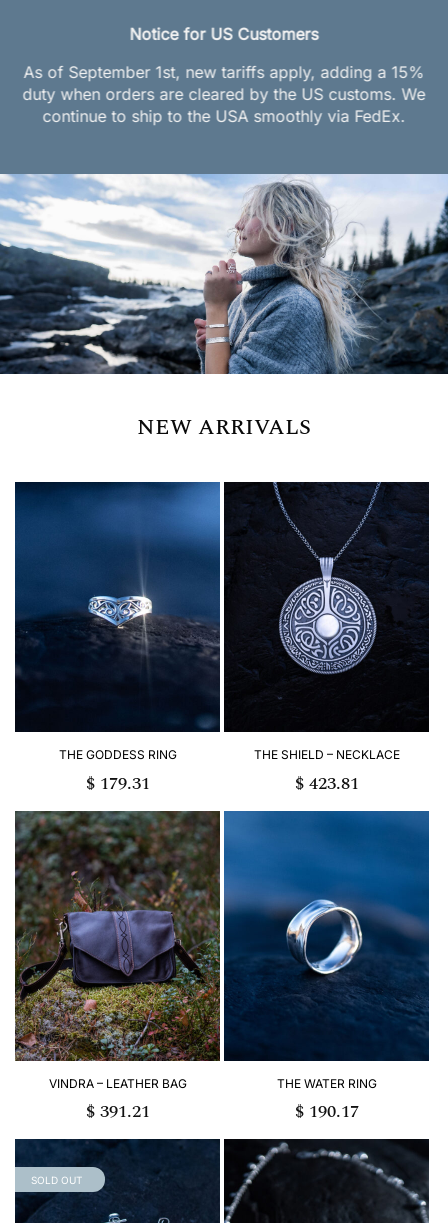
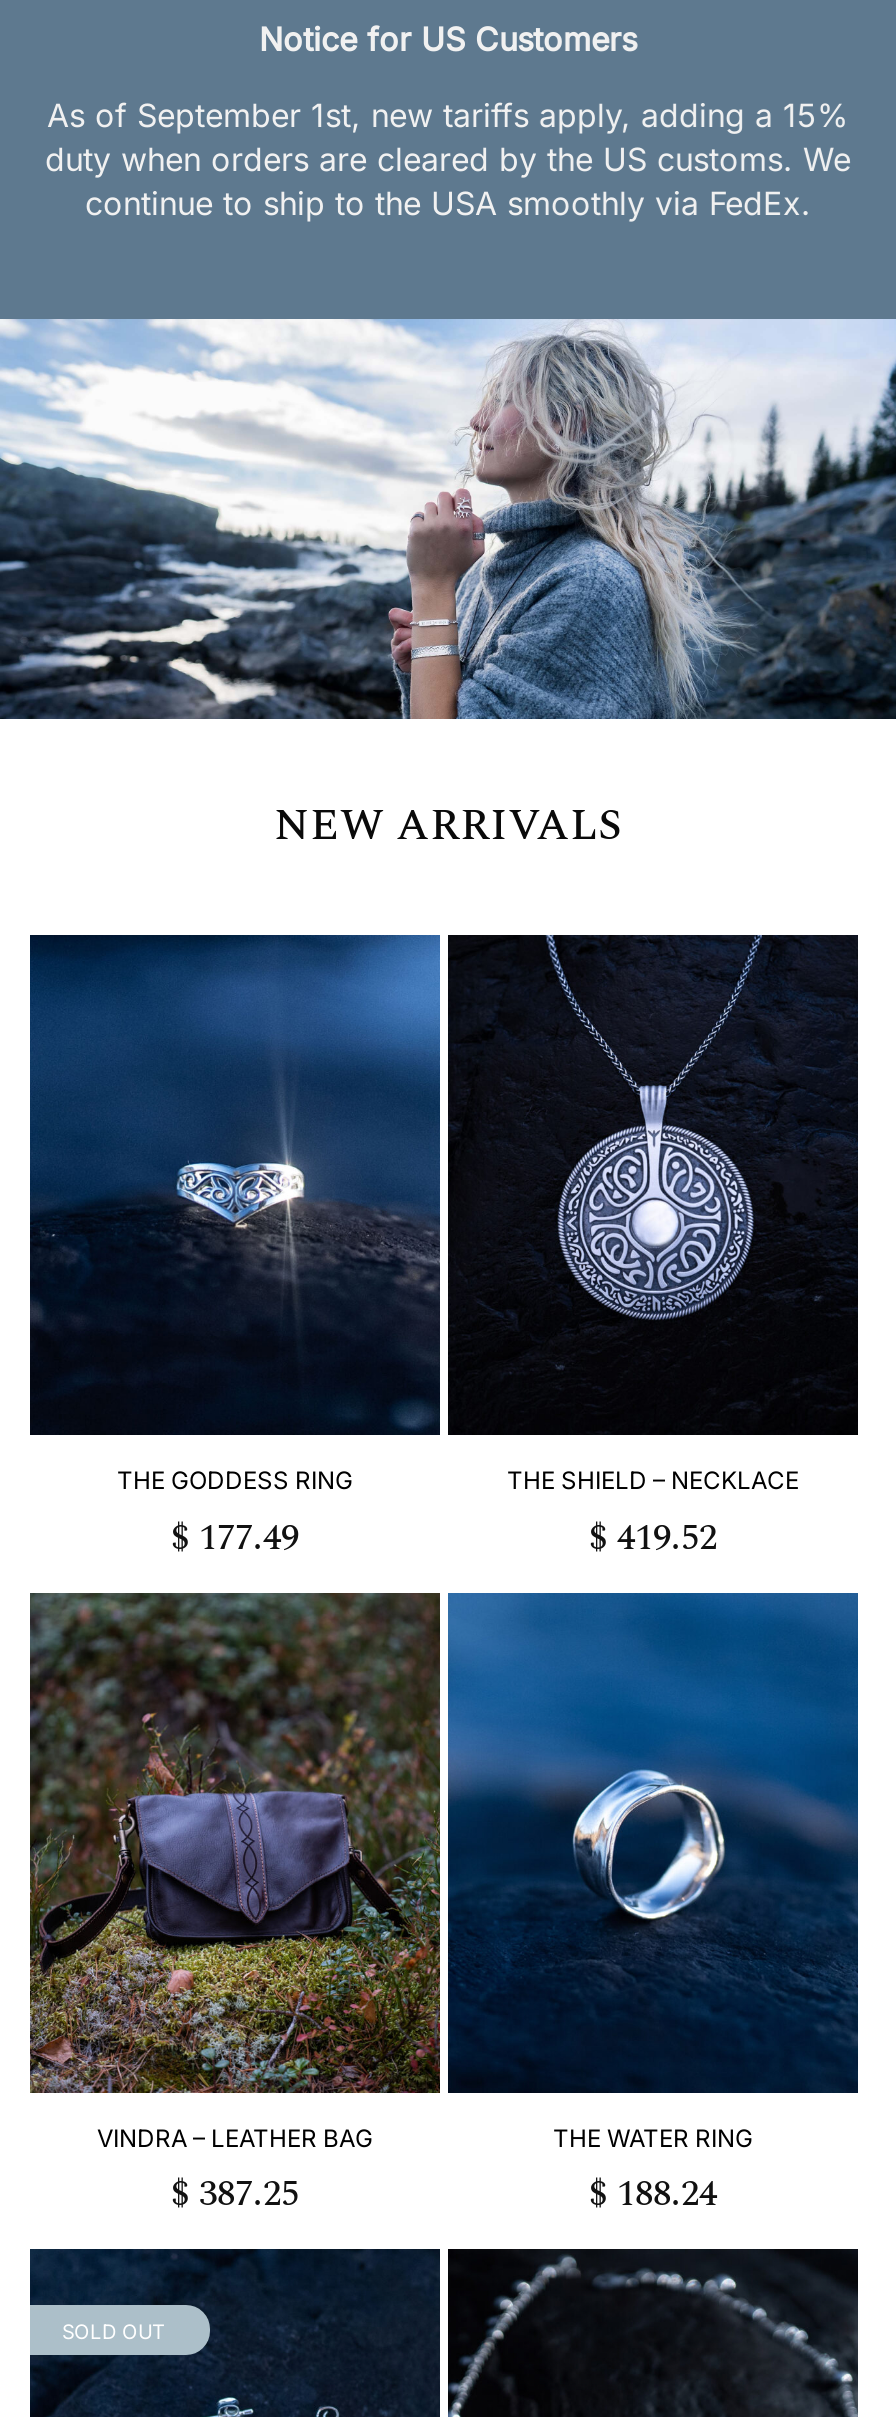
[85,770,149,797] $179.31 -> [171,1511,299,1565] $177.49
[294,770,358,797] $423.81 -> [589,1511,717,1565] $419.52
[85,1098,149,1125] $391.21 -> [171,2168,299,2222] $387.25
[294,1098,358,1125] $190.17 -> [589,2168,717,2222] $188.24

